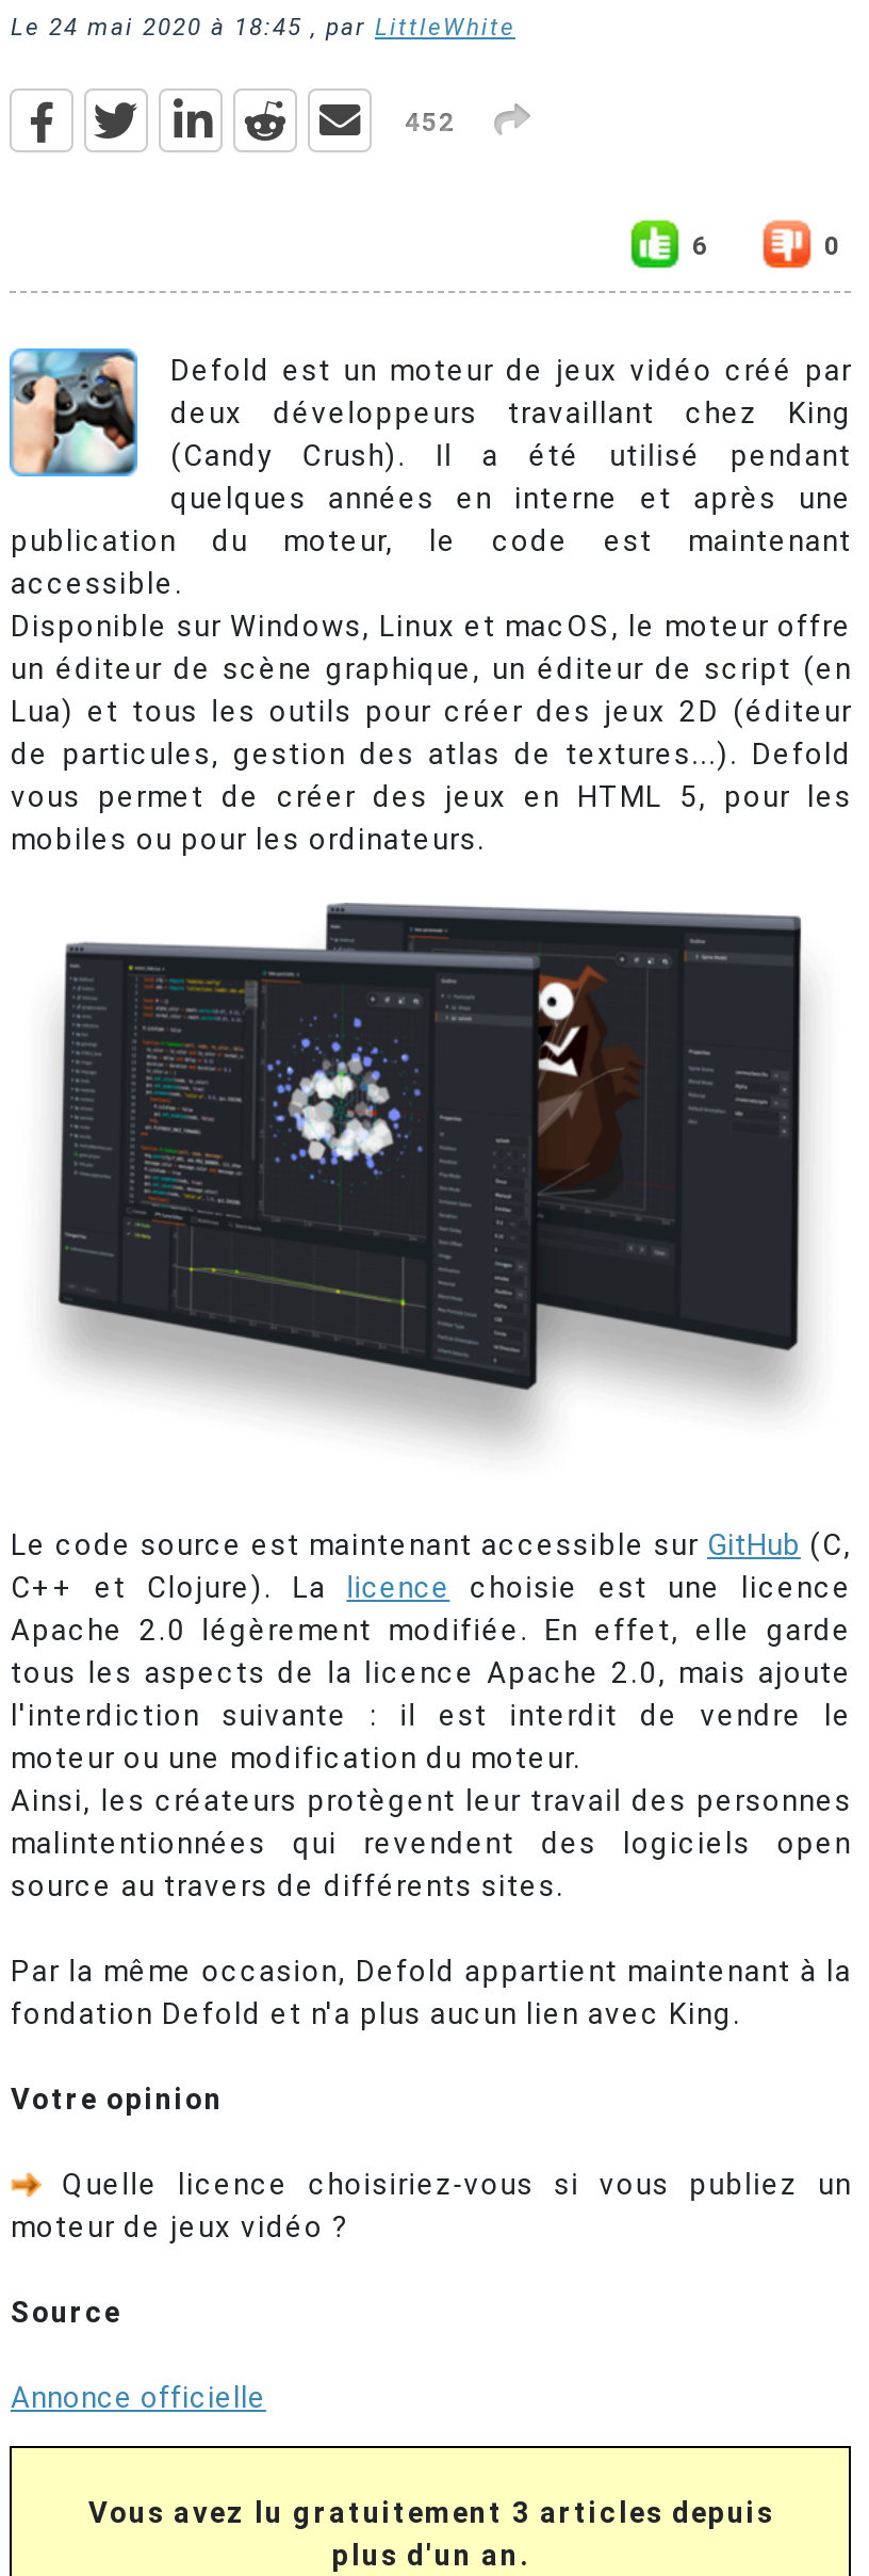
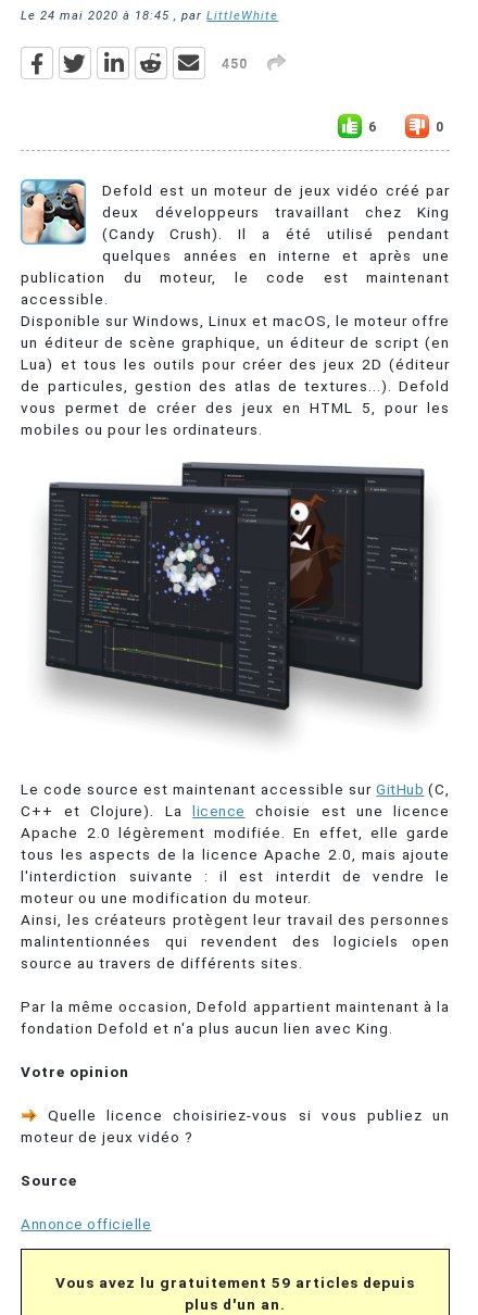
[404,108,456,138] 452 -> [222,57,248,72] 450
[88,2495,774,2530] Vous avez lu gratuitement 3 articles depuis -> [56,1274,415,1291] Vous avez lu gratuitement 59 articles depuis

